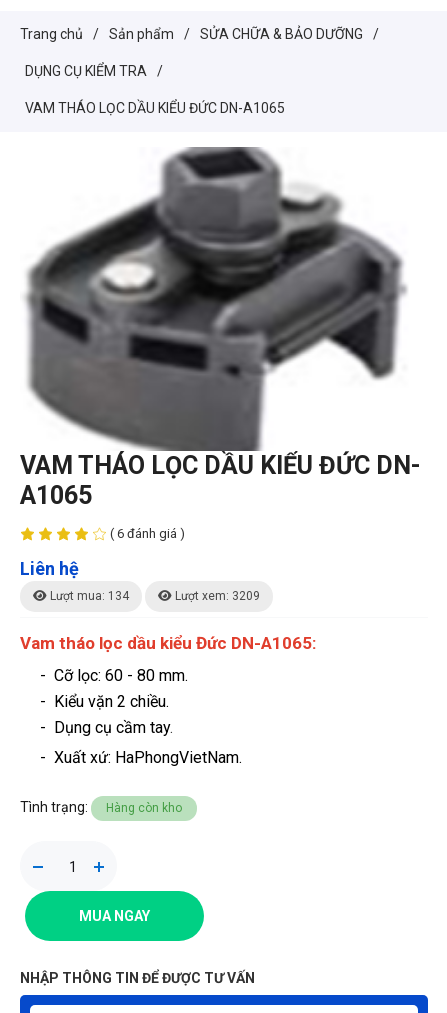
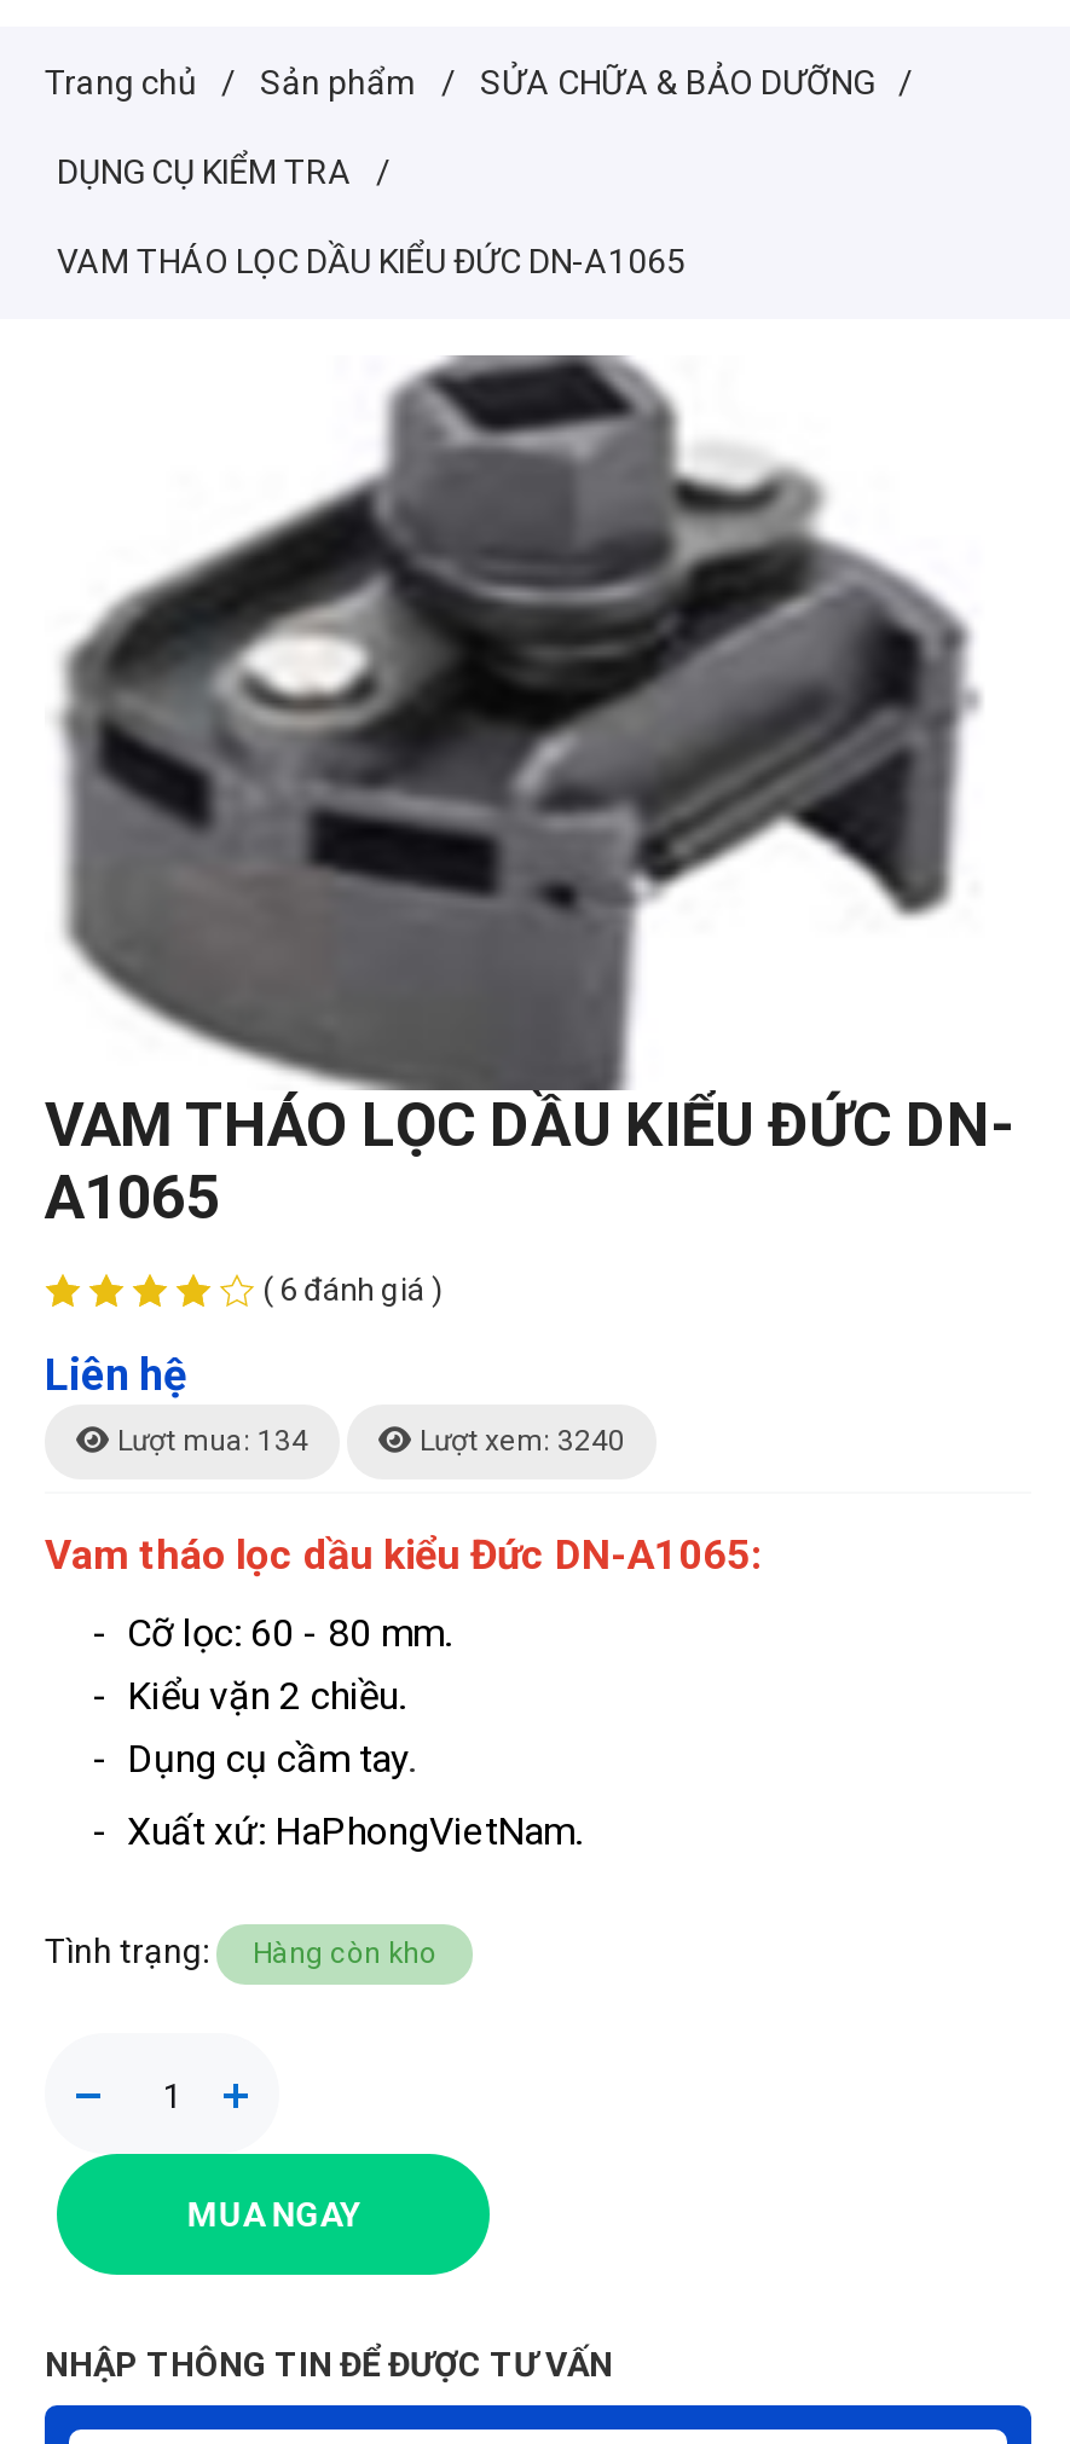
[172,589,260,603] Lượt xem: 3209 -> [412,1423,625,1457] Lượt xem: 3240

